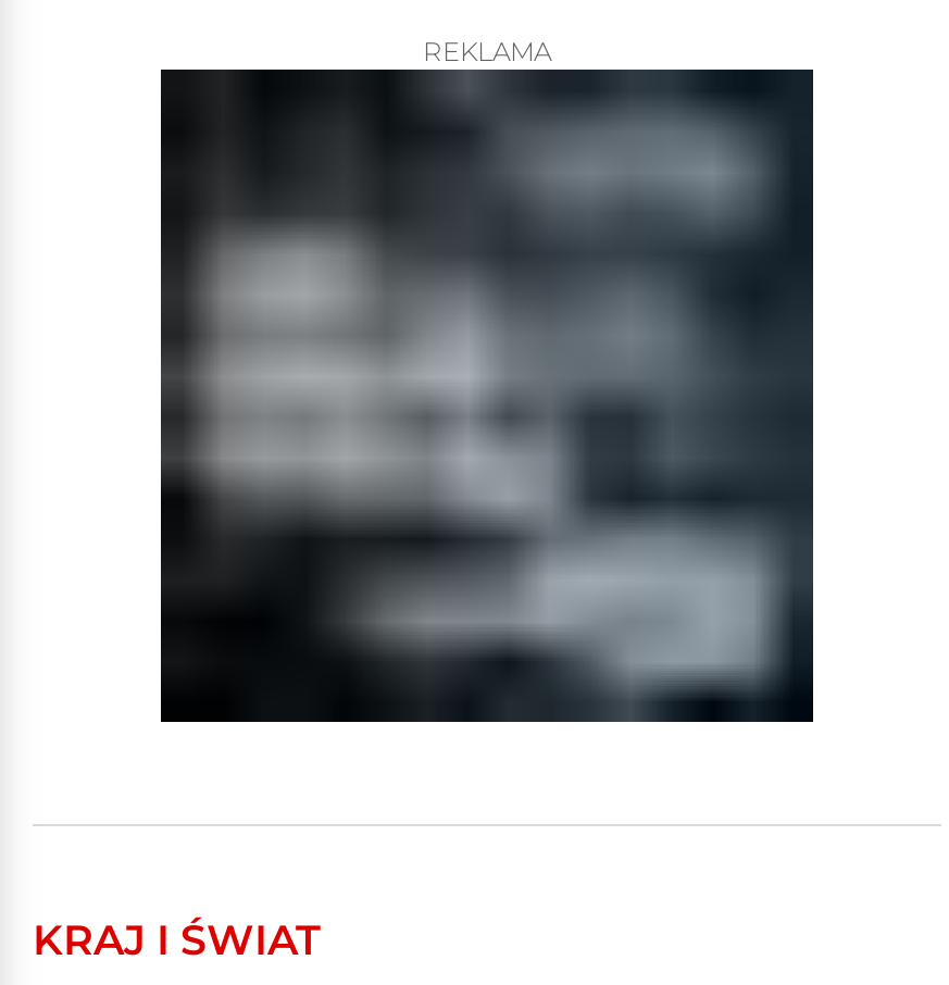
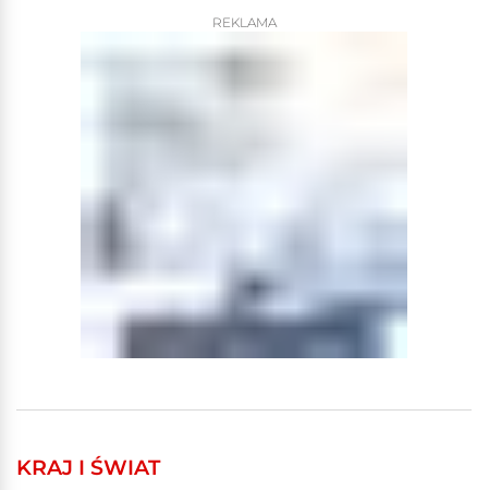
[159,67,815,724] [image] -> [81,32,407,359] [image]

